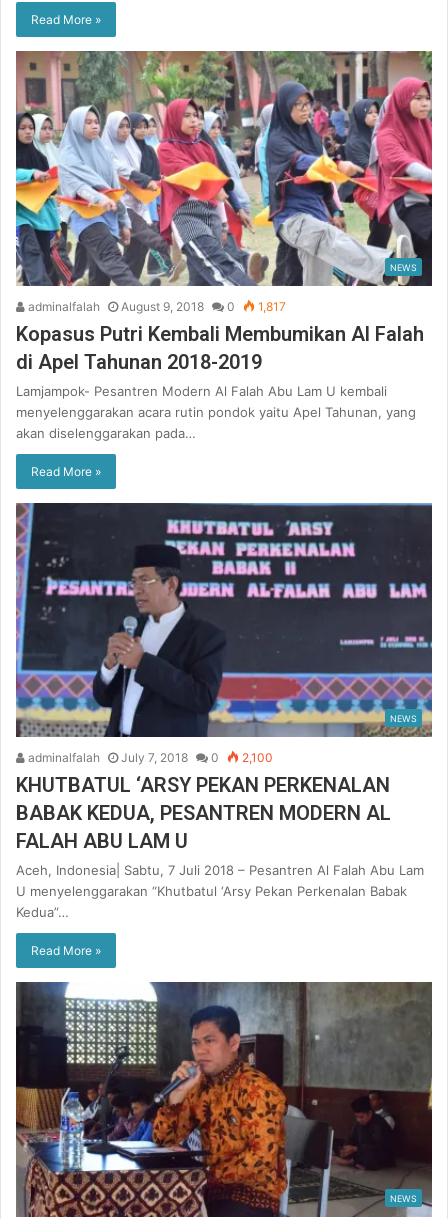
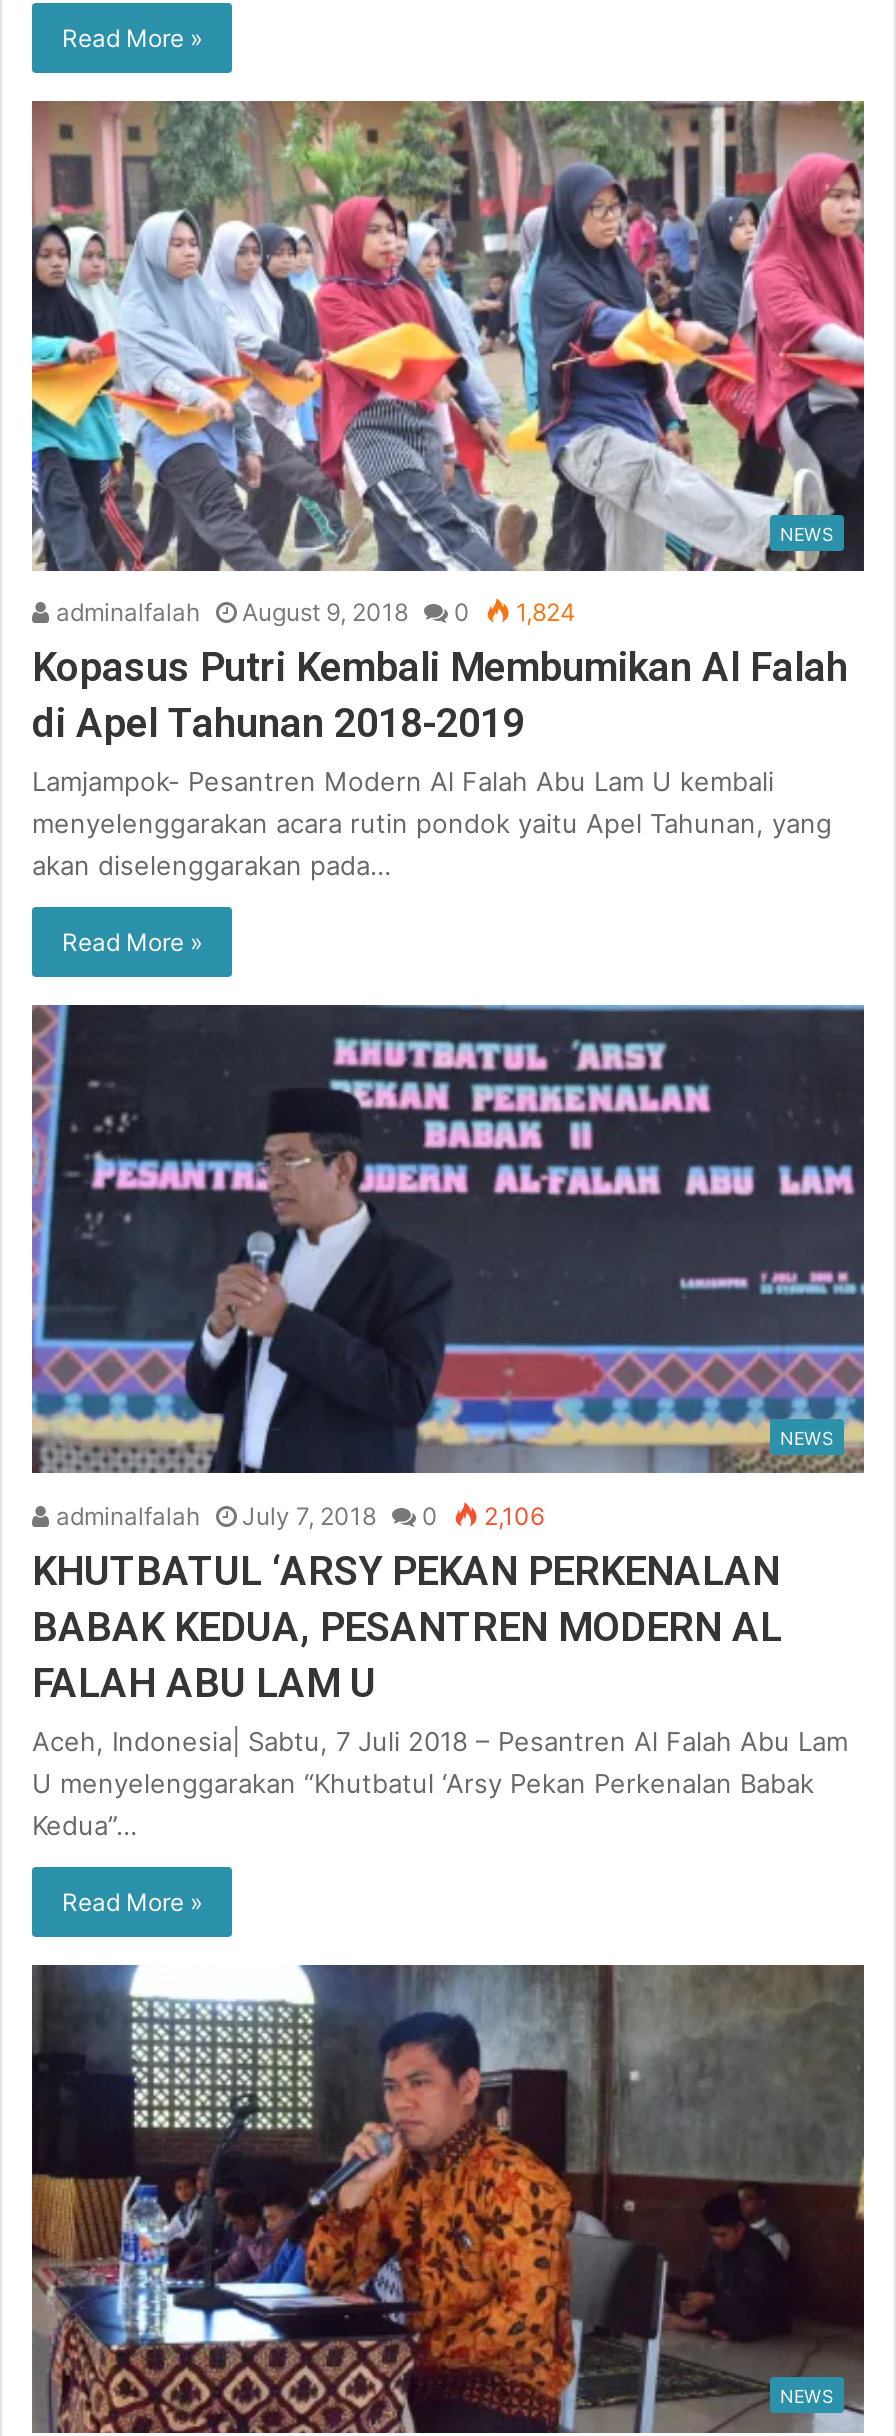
[25,299,286,314] adminalfalah August 9, 2018 0 1,817 -> [50,598,576,628] adminalfalah August 9, 2018 0 1,824
[25,750,273,765] adminalfalah July 7, 2018 0 2,100 -> [50,1501,544,1531] adminalfalah July 7, 2018 0 2,106

